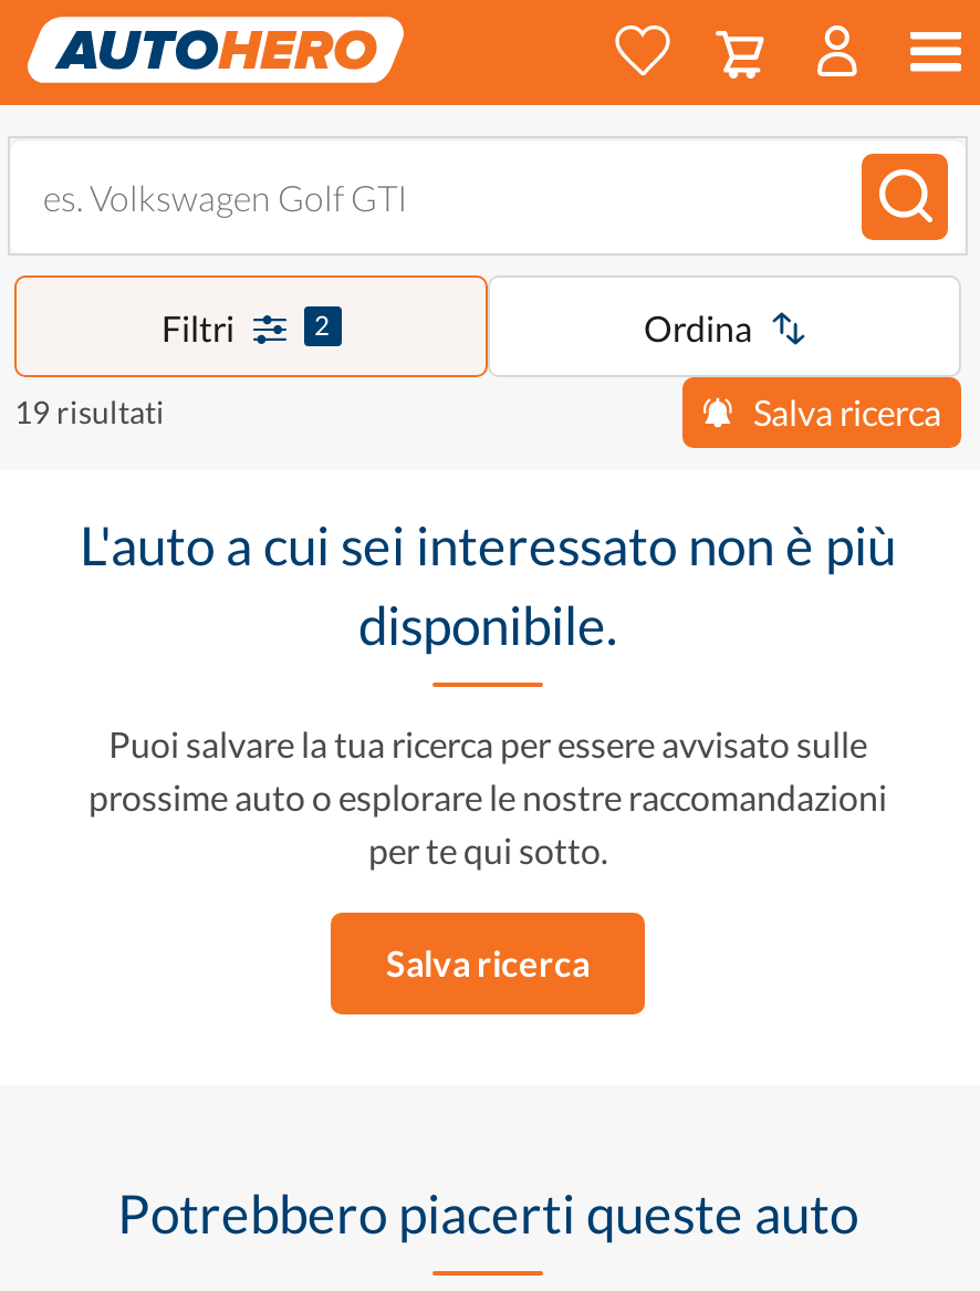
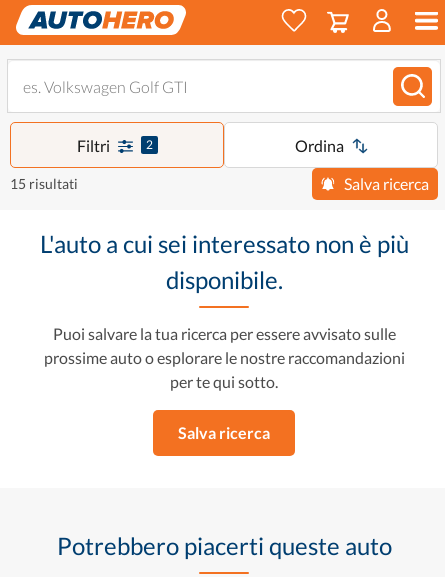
[14,393,165,430] 19 risultati -> [10,175,78,192] 15 risultati

